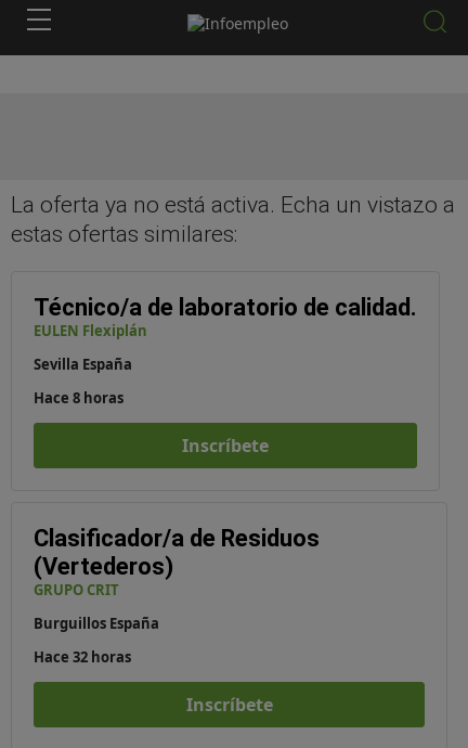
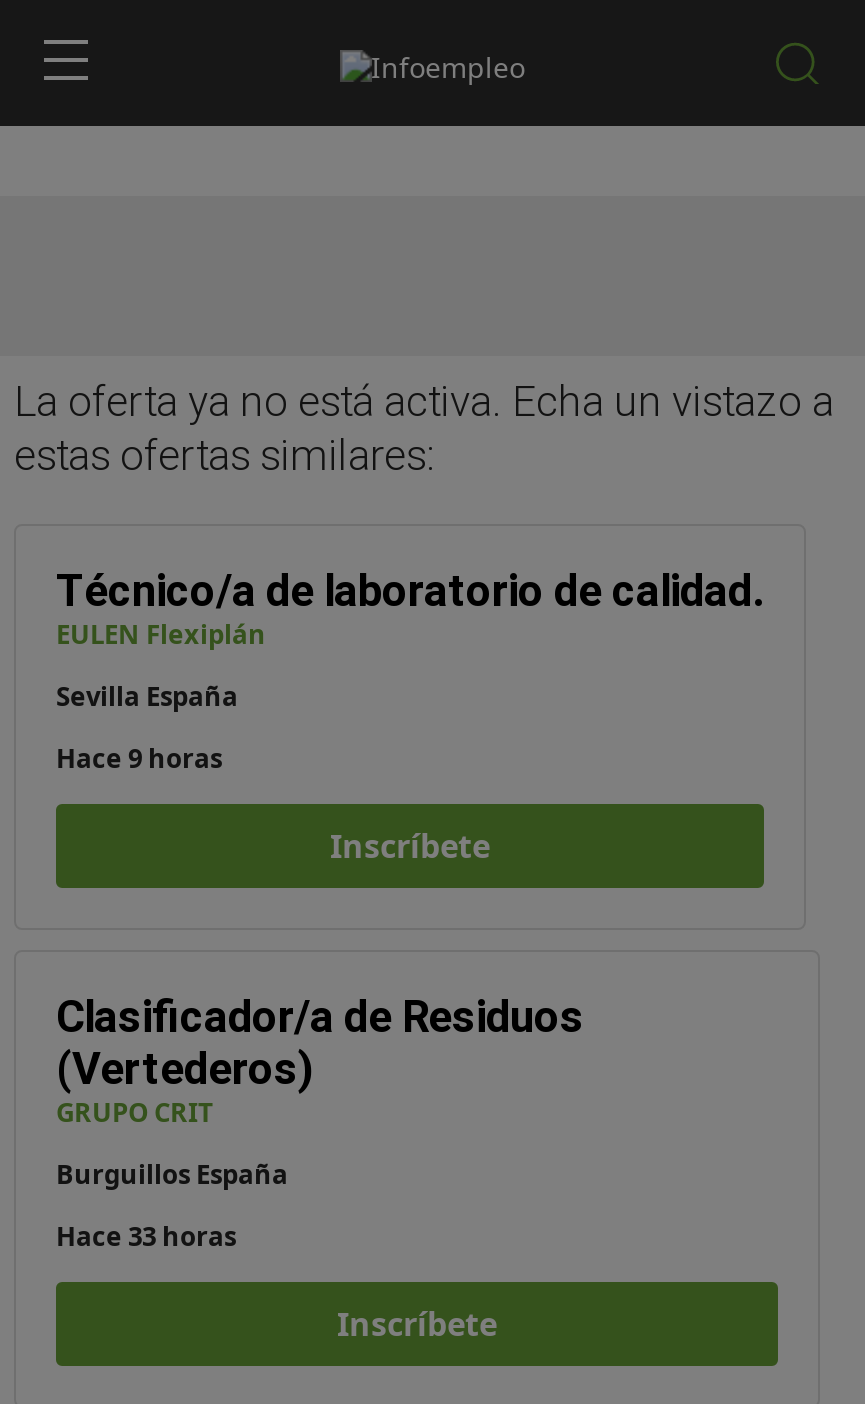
[34,388,123,408] Hace 8 horas -> [56,740,222,776] Hace 9 horas
[34,647,131,667] Hace 32 horas -> [56,1218,236,1254] Hace 33 horas

